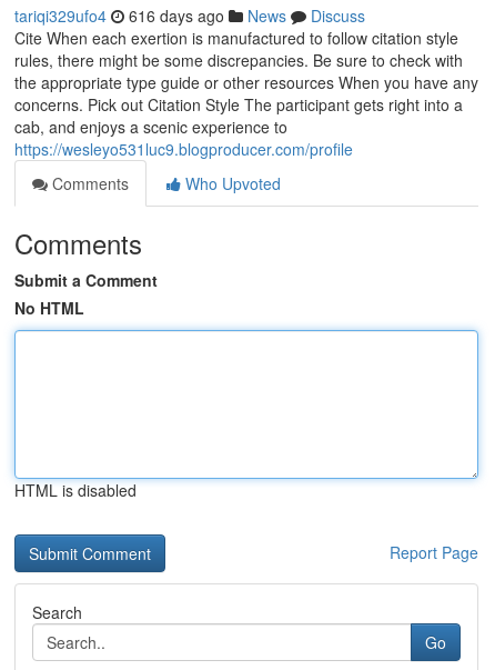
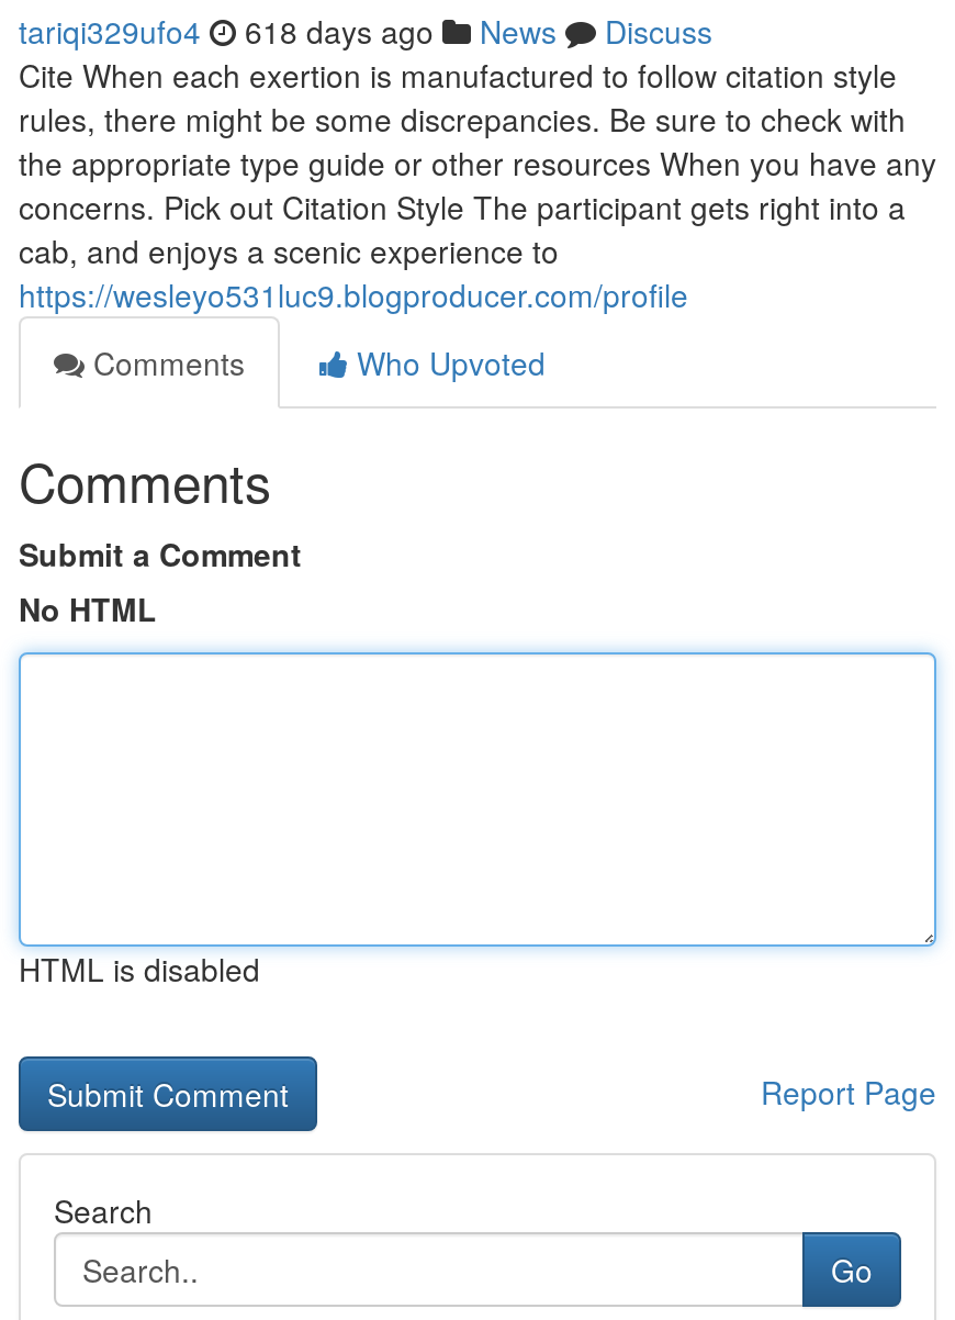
[14,4,365,27] tariqi329ufo4 616 days ago News Discuss -> [19,9,712,53] tariqi329ufo4 618 days ago News Discuss

